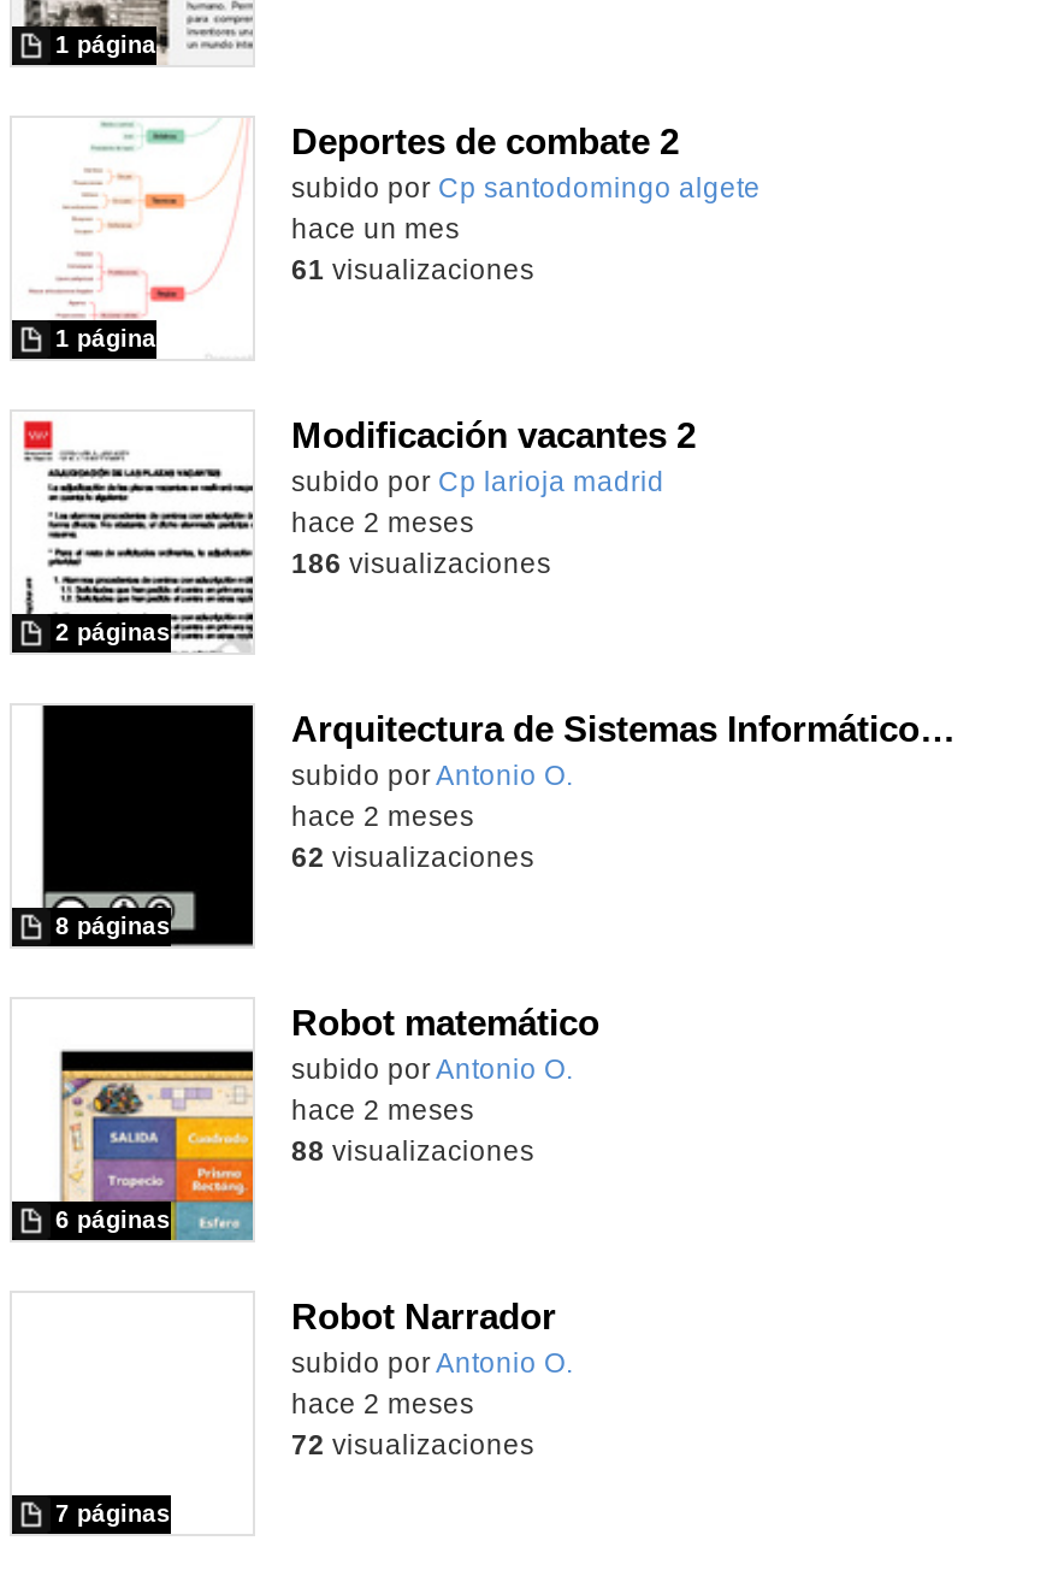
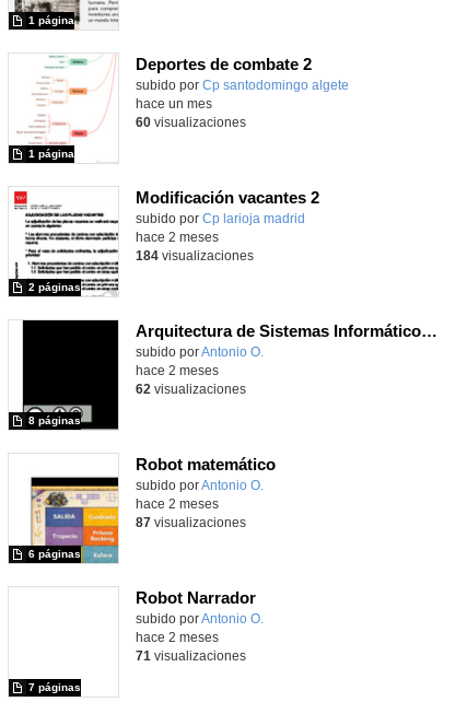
[291,254,534,283] 61 visualizaciones -> [136,115,246,128] 60 visualizaciones
[291,548,551,577] 186 visualizaciones -> [136,249,254,262] 184 visualizaciones
[291,1135,534,1164] 88 visualizaciones -> [136,516,246,529] 87 visualizaciones
[291,1429,534,1458] 72 visualizaciones -> [136,649,246,662] 71 visualizaciones

